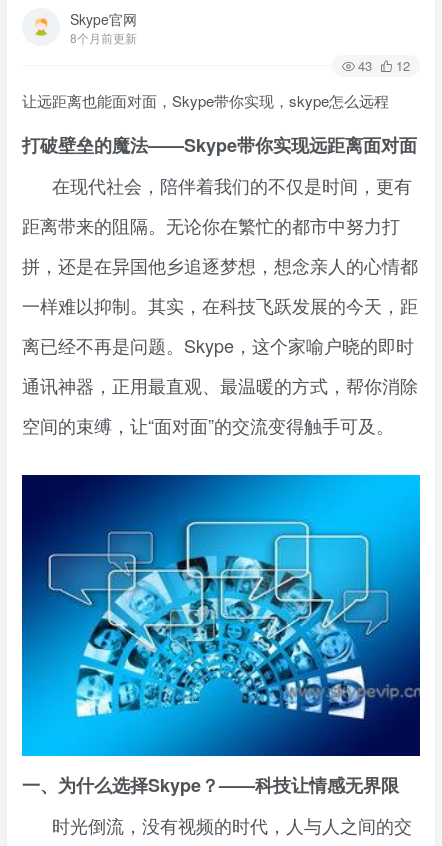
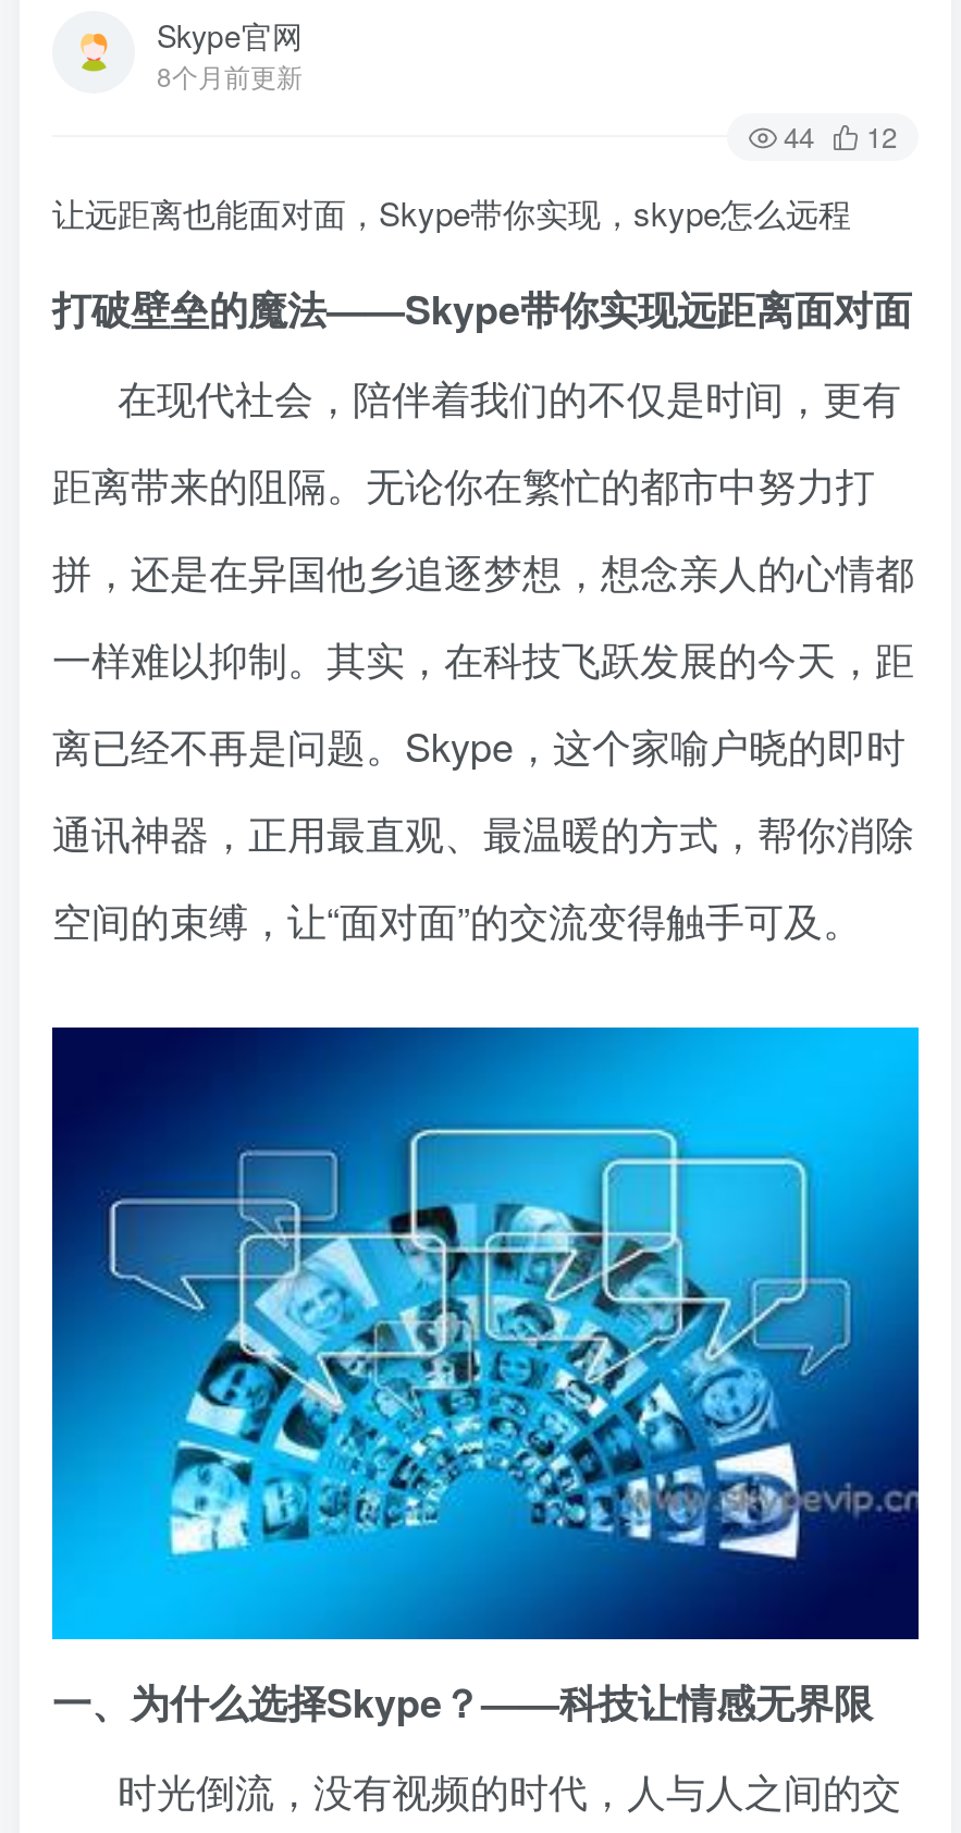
[358,56,410,75] 43 12 -> [784,115,897,157] 44 12

